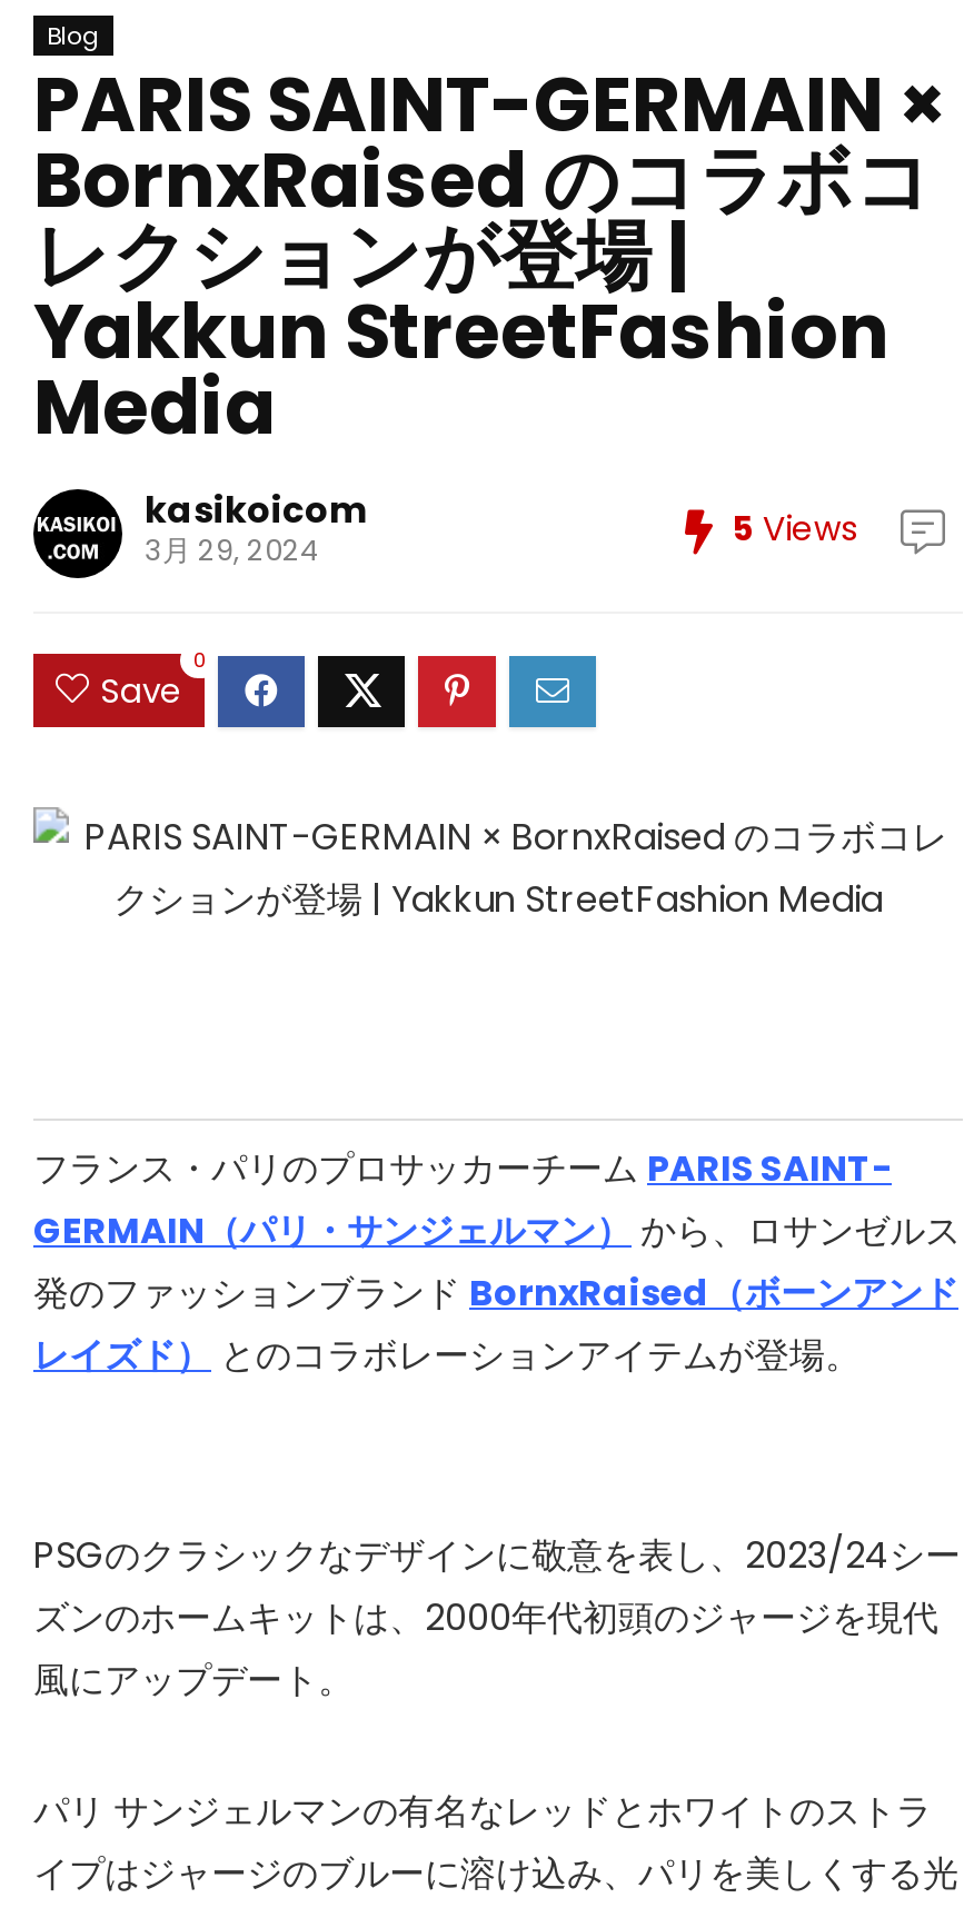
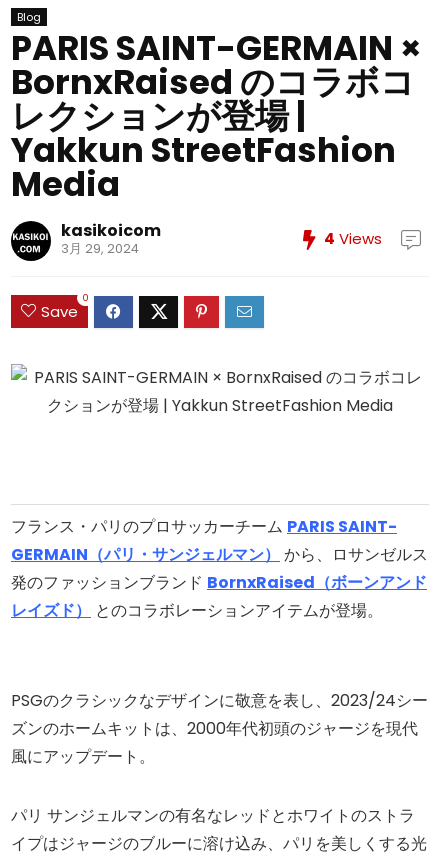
[732,505,858,551] 5 Views -> [324,228,382,249] 4 Views

